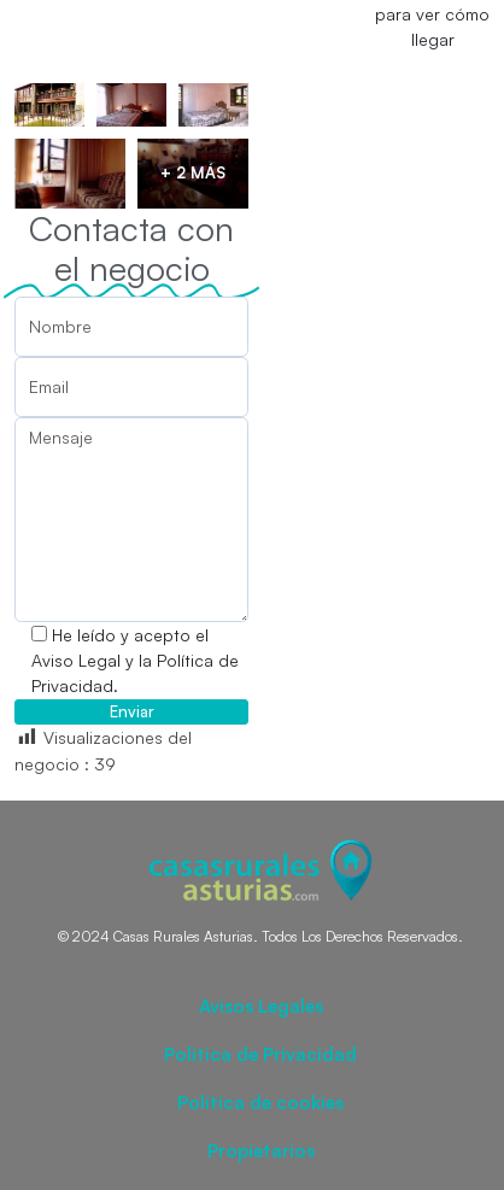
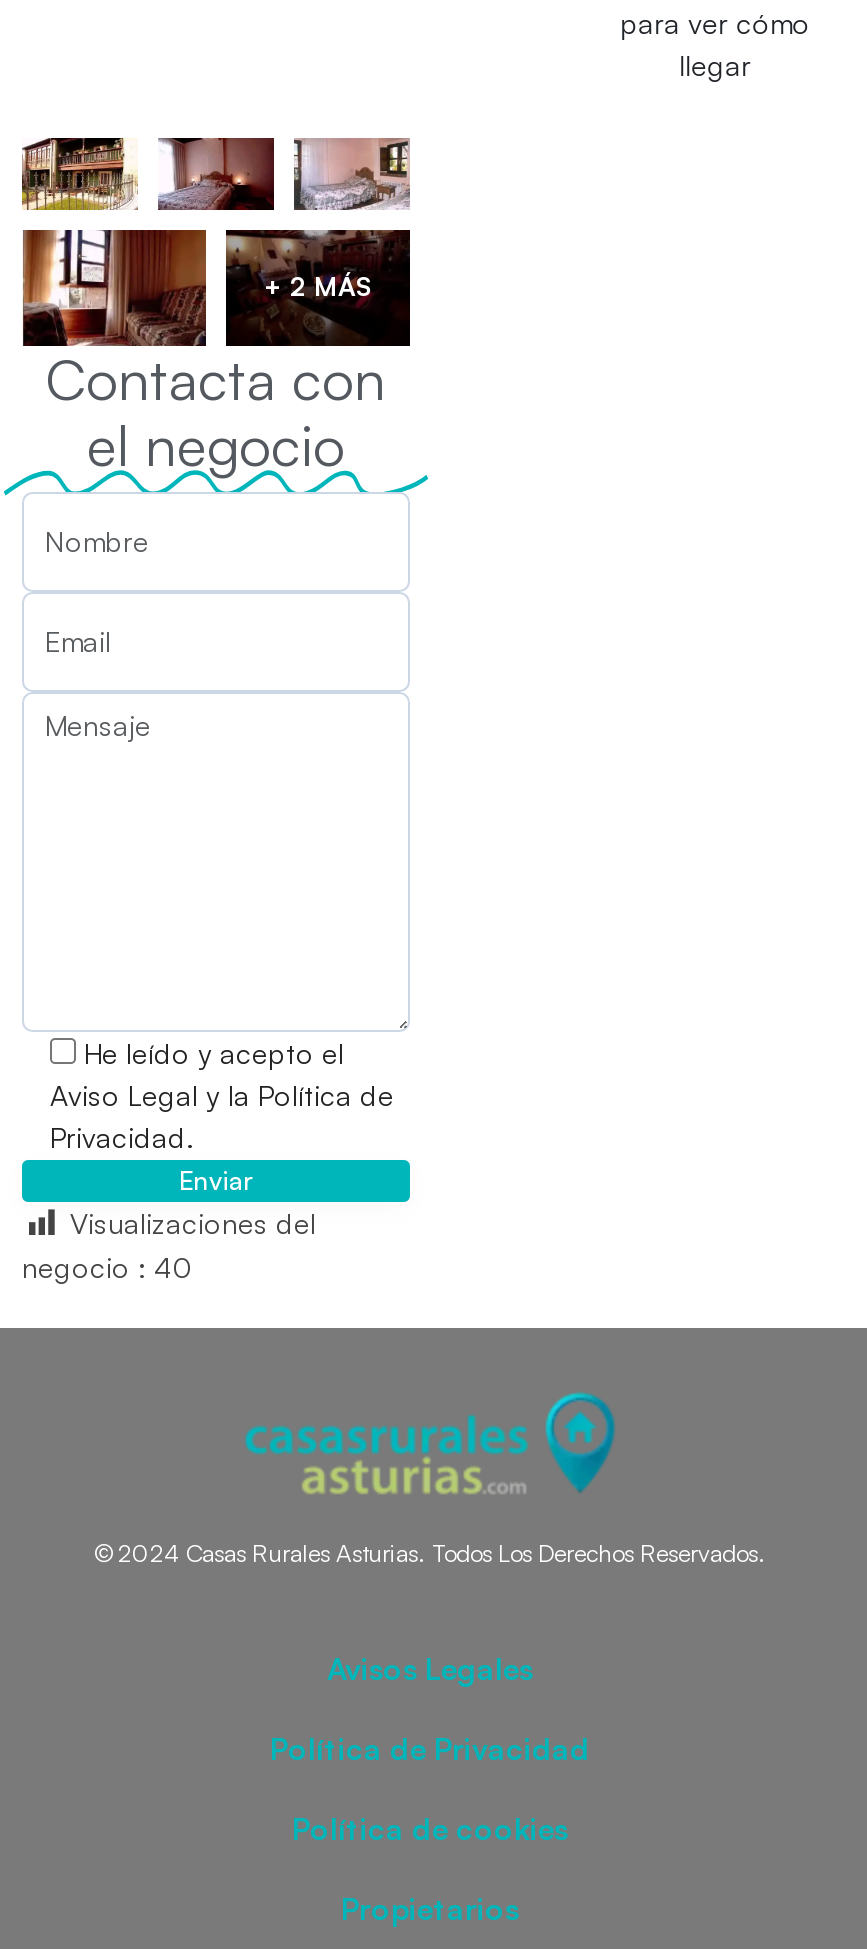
[14,754,116,774] negocio : 39 -> [22,1251,192,1285] negocio : 40

